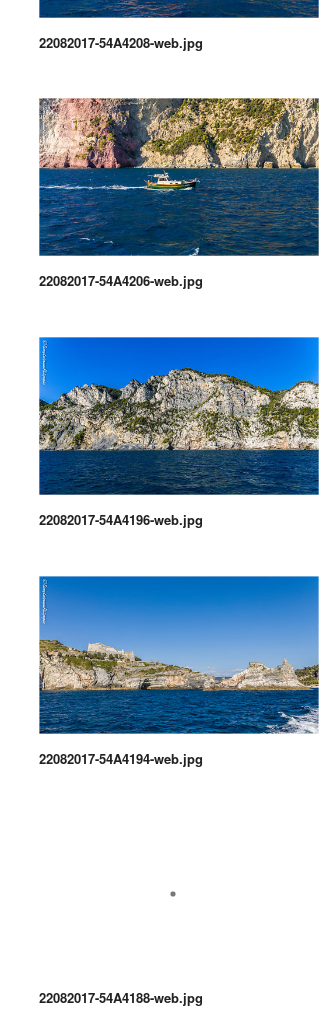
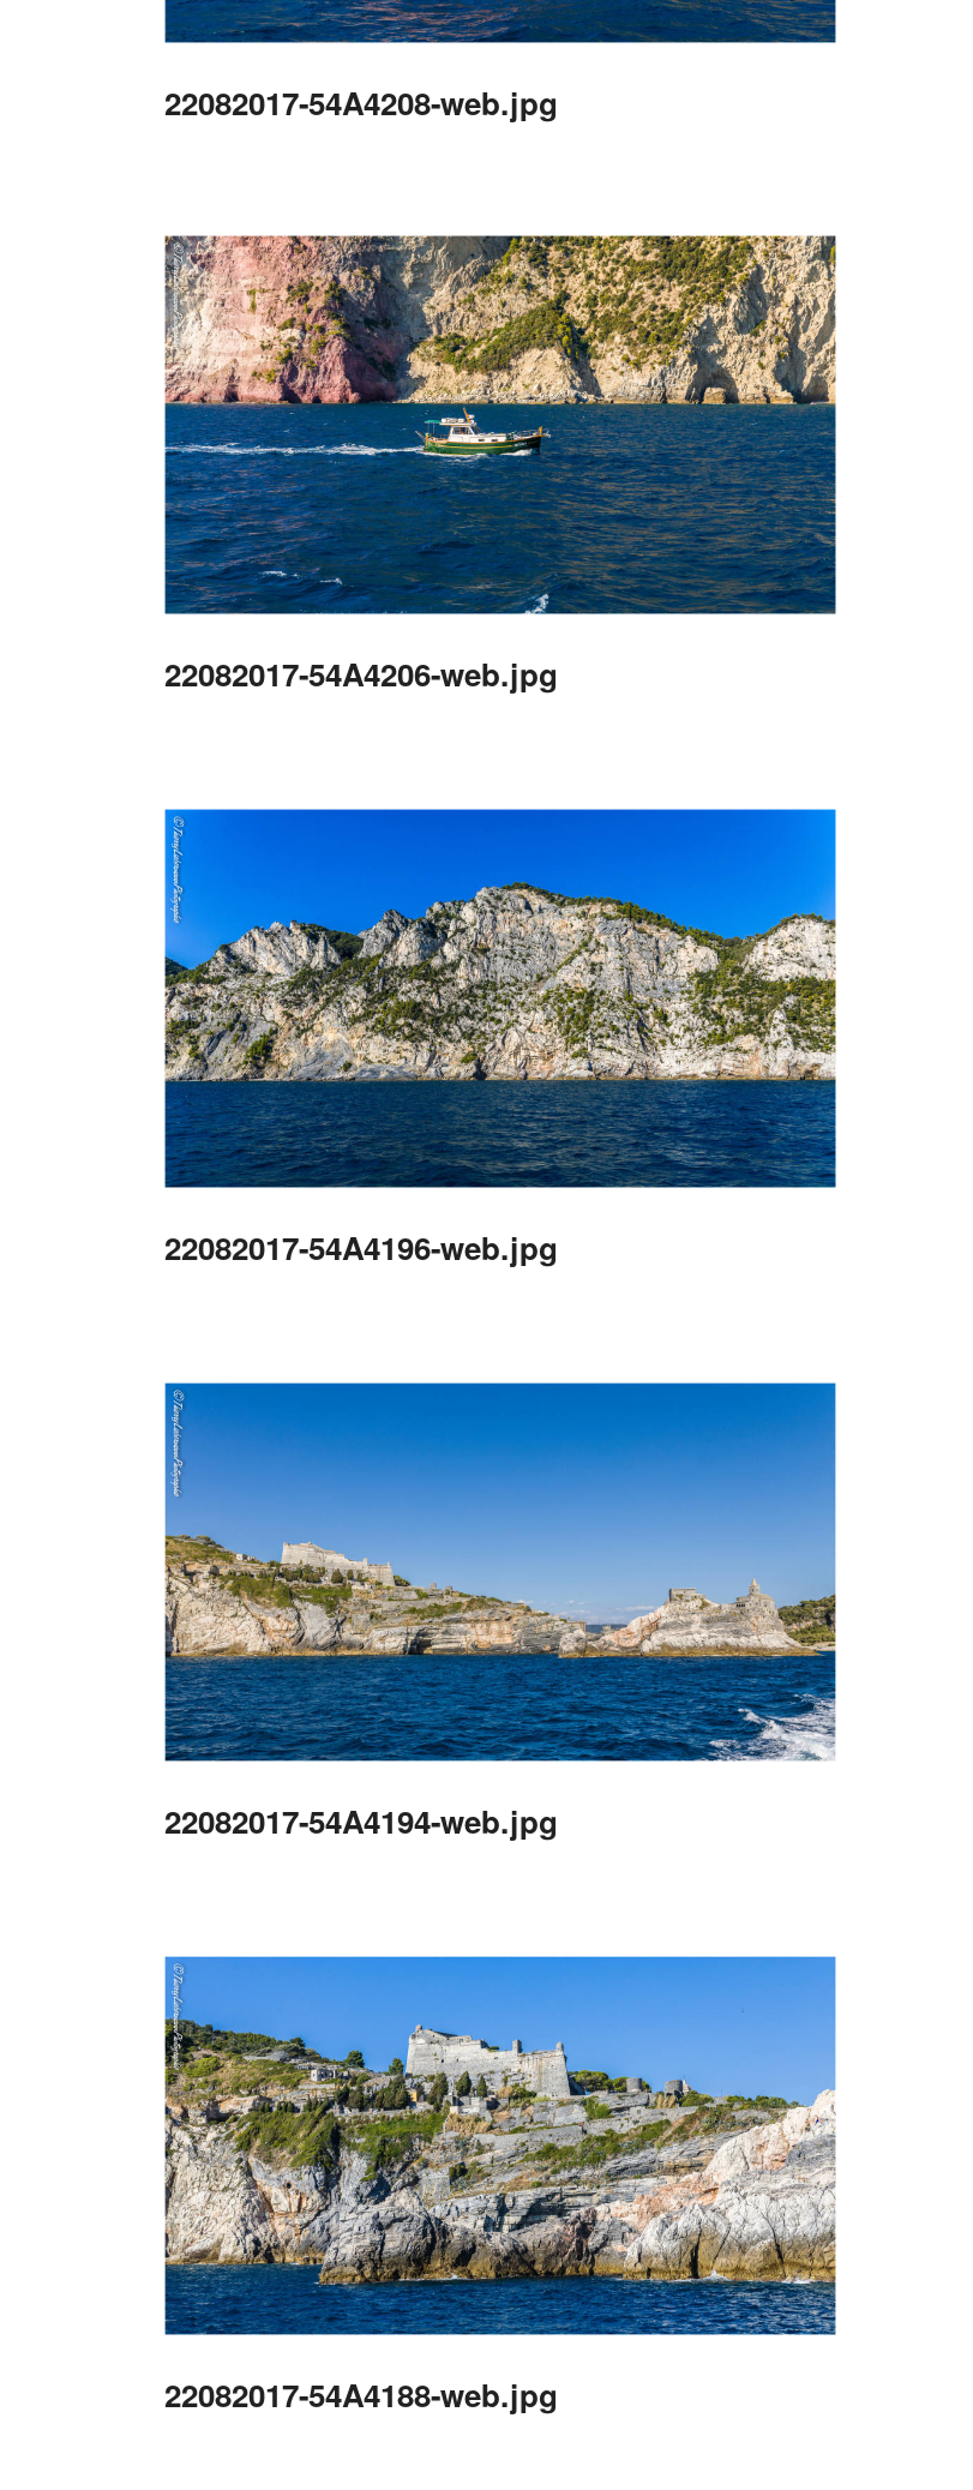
none -> [162,1954,839,2338] [image]

